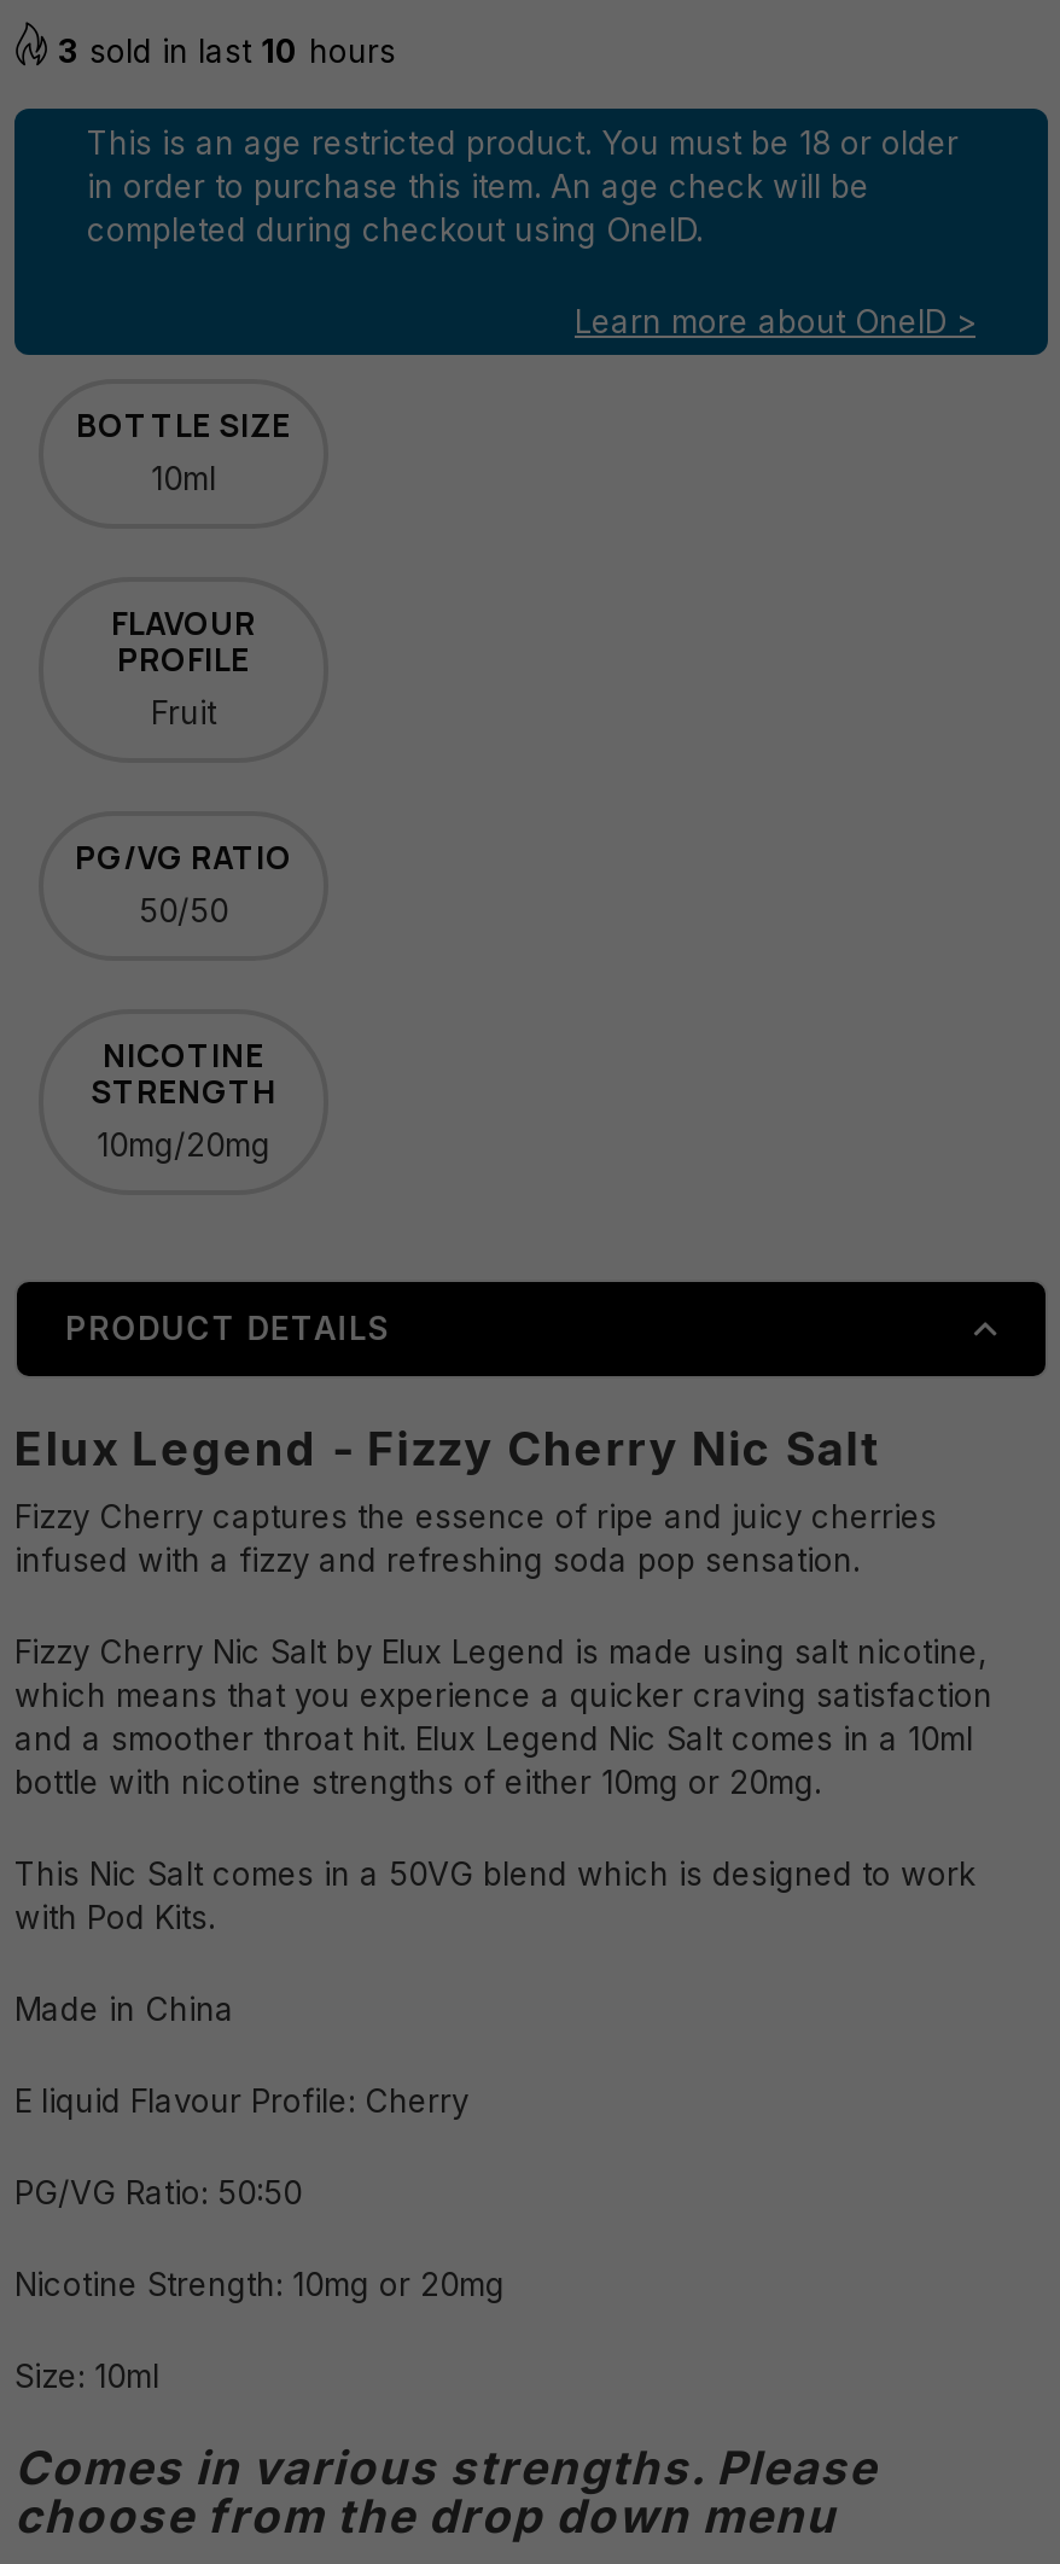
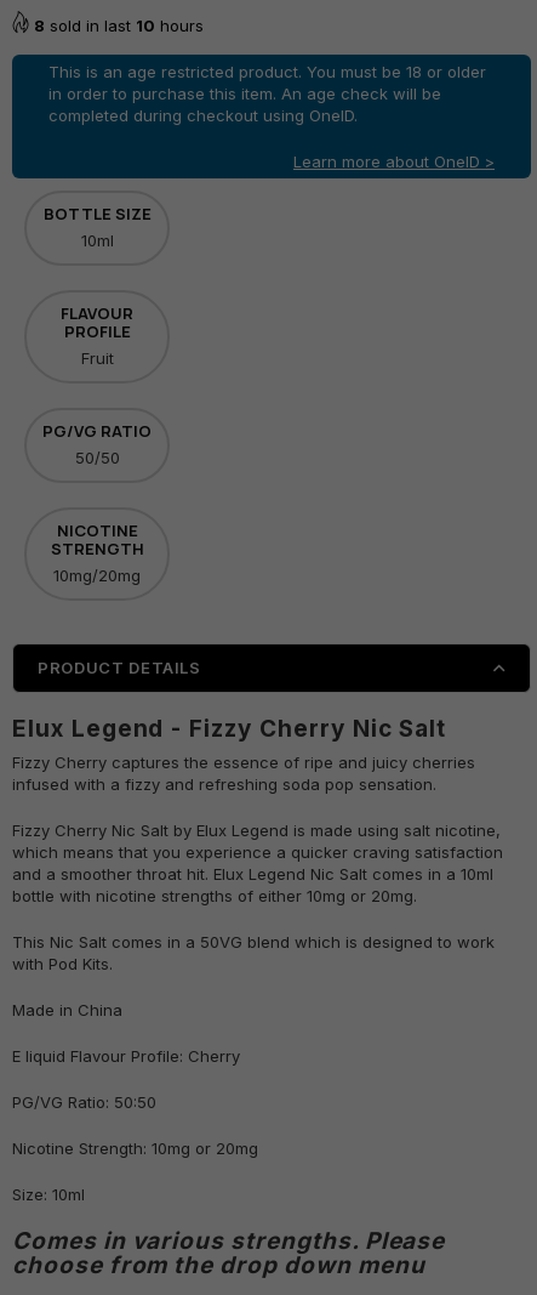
[58,32,396,70] 3 sold in last 10 hours -> [34,16,204,35] 8 sold in last 10 hours

